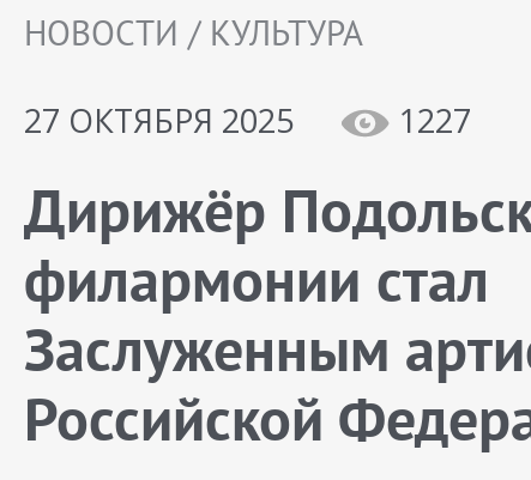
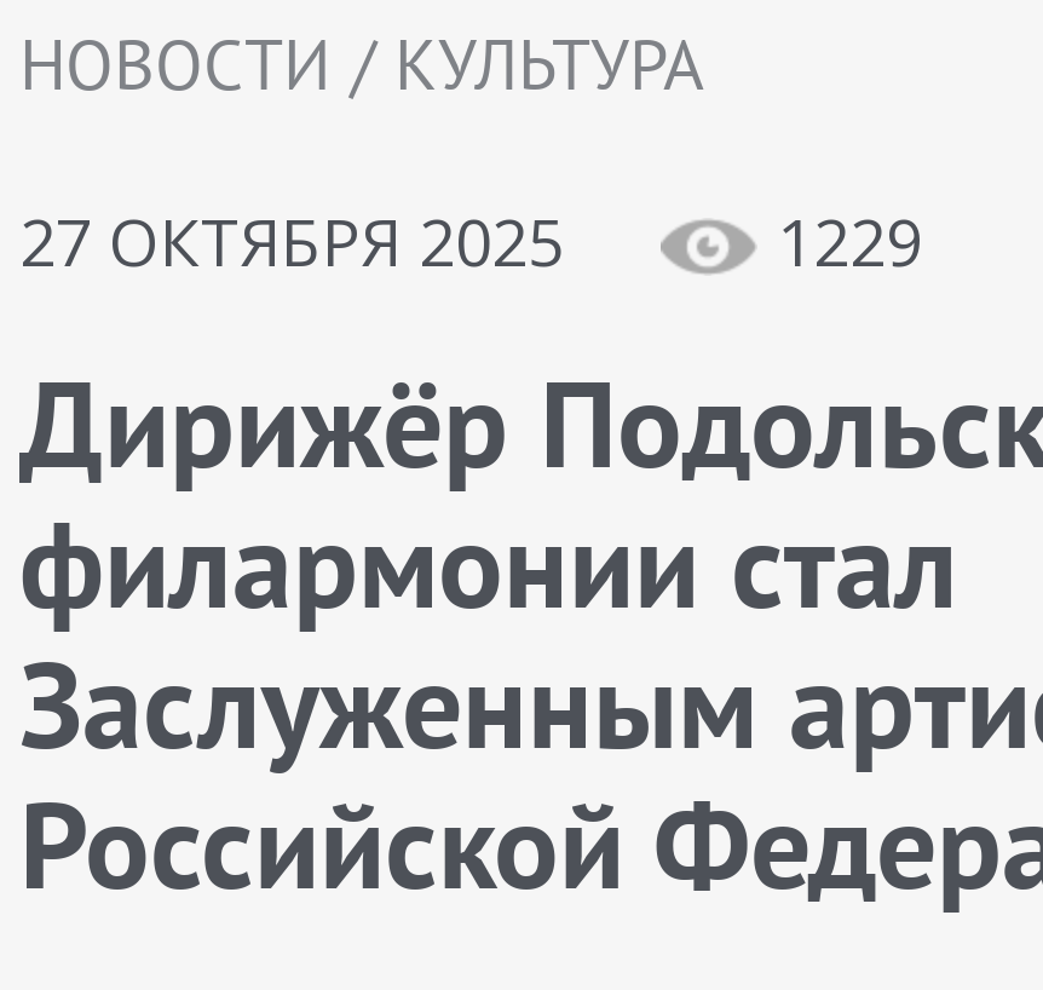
[24,99,471,143] 27 ОКТЯБРЯ 2025 1227 -> [19,197,922,287] 27 ОКТЯБРЯ 2025 1229

